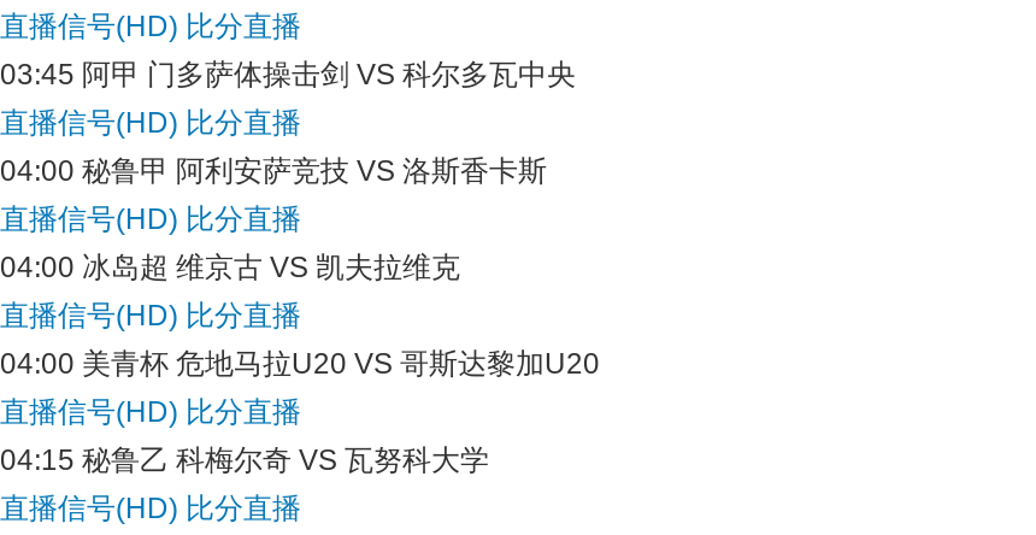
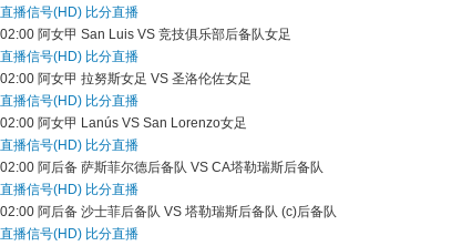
[0,58,576,92] 03:45 阿甲门多萨体操击剑 VS 科尔多瓦中央 -> [0,27,291,42] 02:00 阿女甲San Luis VS 竞技俱乐部后备队女足
[0,154,547,188] 04:00 秘鲁甲阿利安萨竞技 VS 洛斯香卡斯 -> [0,71,251,86] 02:00 阿女甲拉努斯女足 VS 圣洛伦佐女足
[0,251,460,284] 04:00 冰岛超维京古 VS 凯夫拉维克 -> [0,115,247,131] 02:00 阿女甲Lanús VS San Lorenzo女足
[0,347,600,381] 04:00 美青杯危地马拉U20 VS 哥斯达黎加U20 -> [0,160,324,175] 02:00 阿后备萨斯菲尔德后备队 VS CA塔勒瑞斯后备队
[0,443,489,477] 04:15 秘鲁乙科梅尔奇 VS 瓦努科大学 -> [0,204,337,219] 02:00 阿后备沙士菲后备队 VS 塔勒瑞斯后备队 (c)后备队

